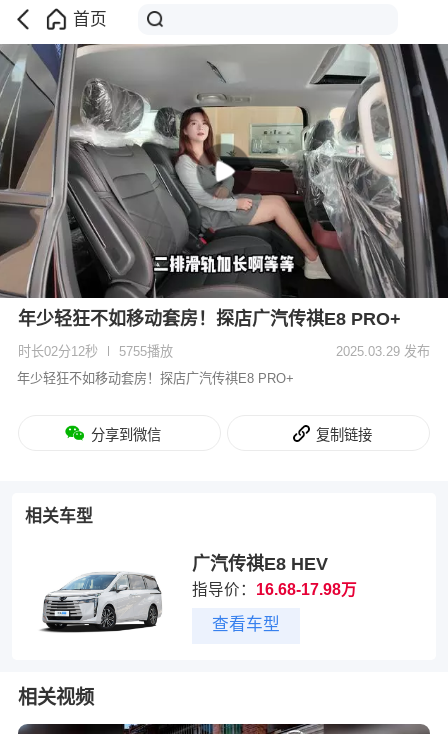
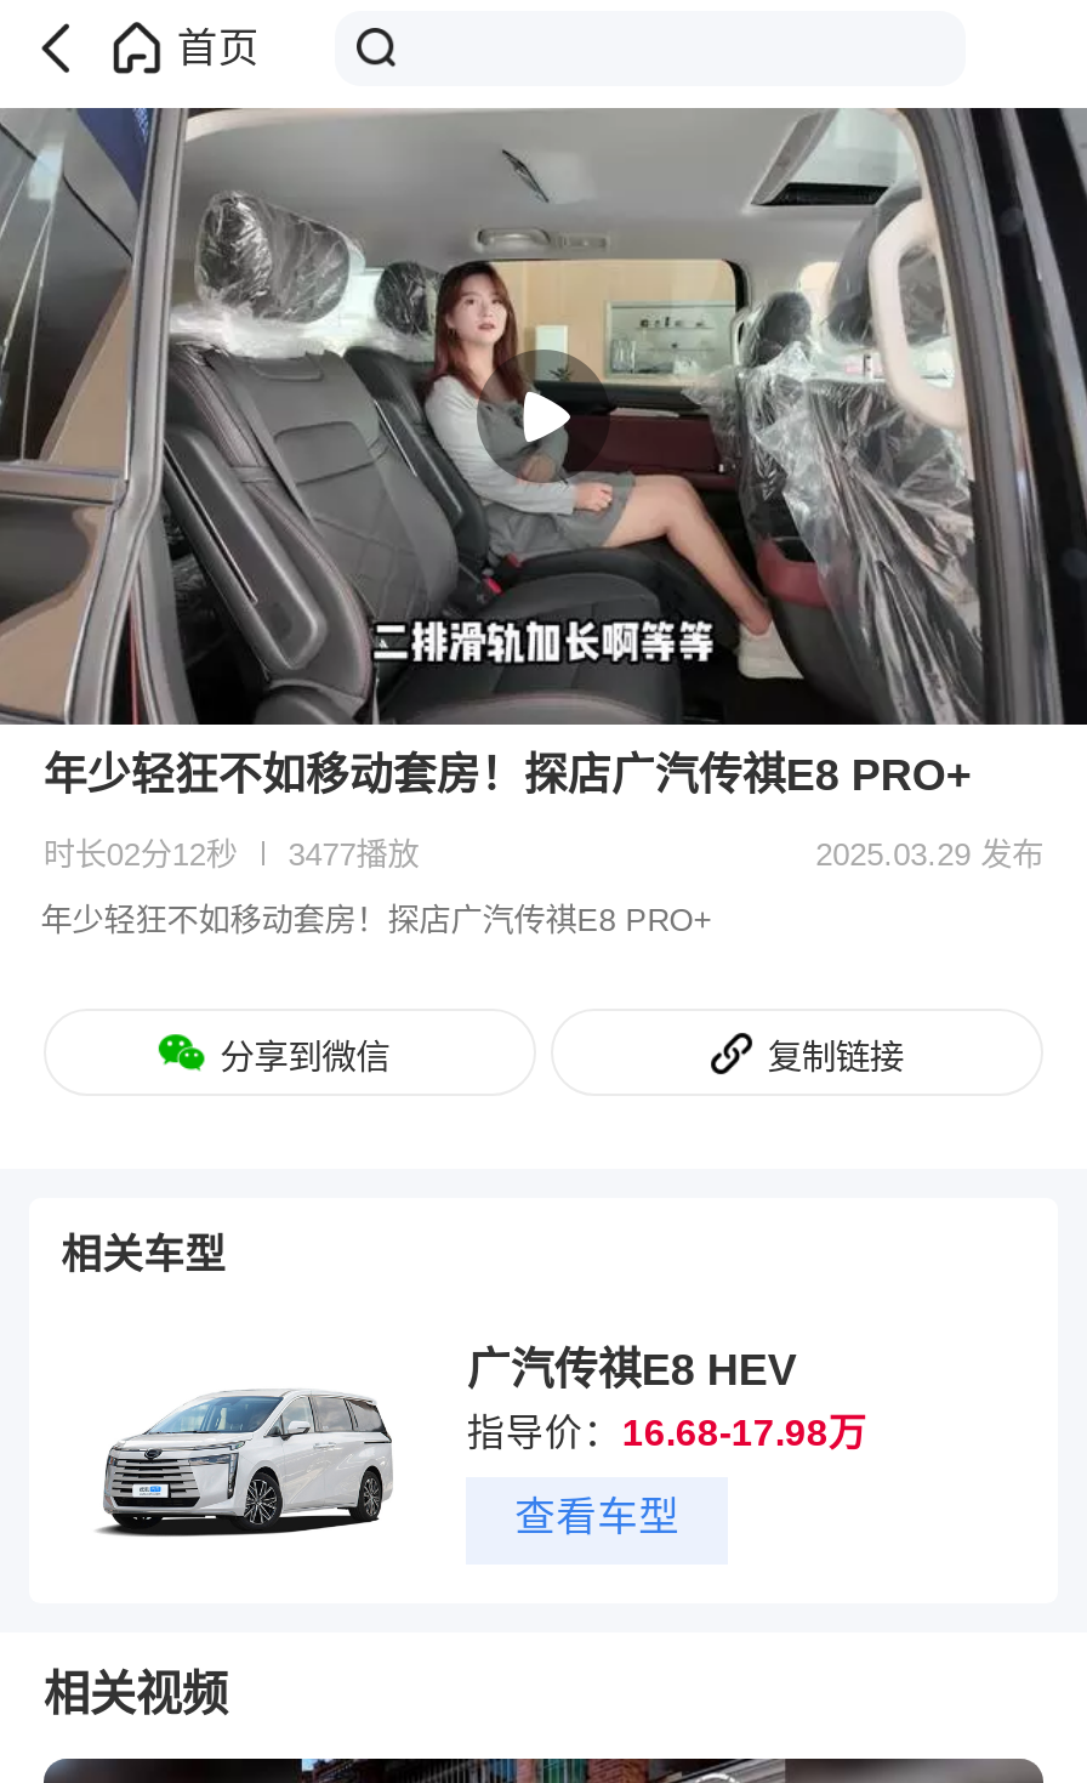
[18,344,173,359] 时长02分12秒 5755播放 -> [43,836,419,873] 时长02分12秒 3477播放

